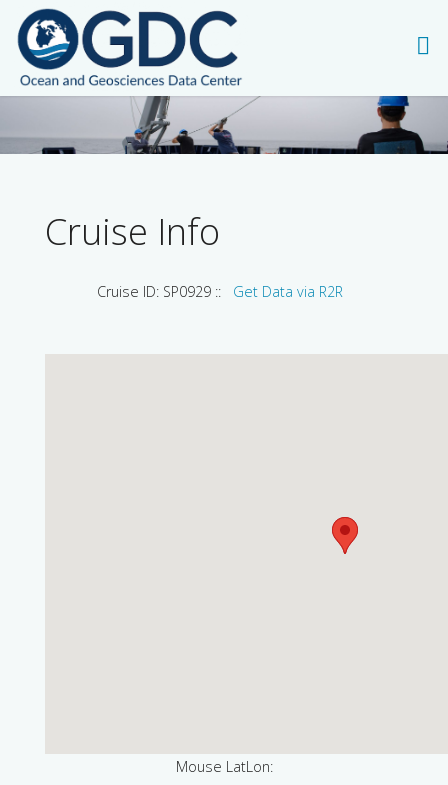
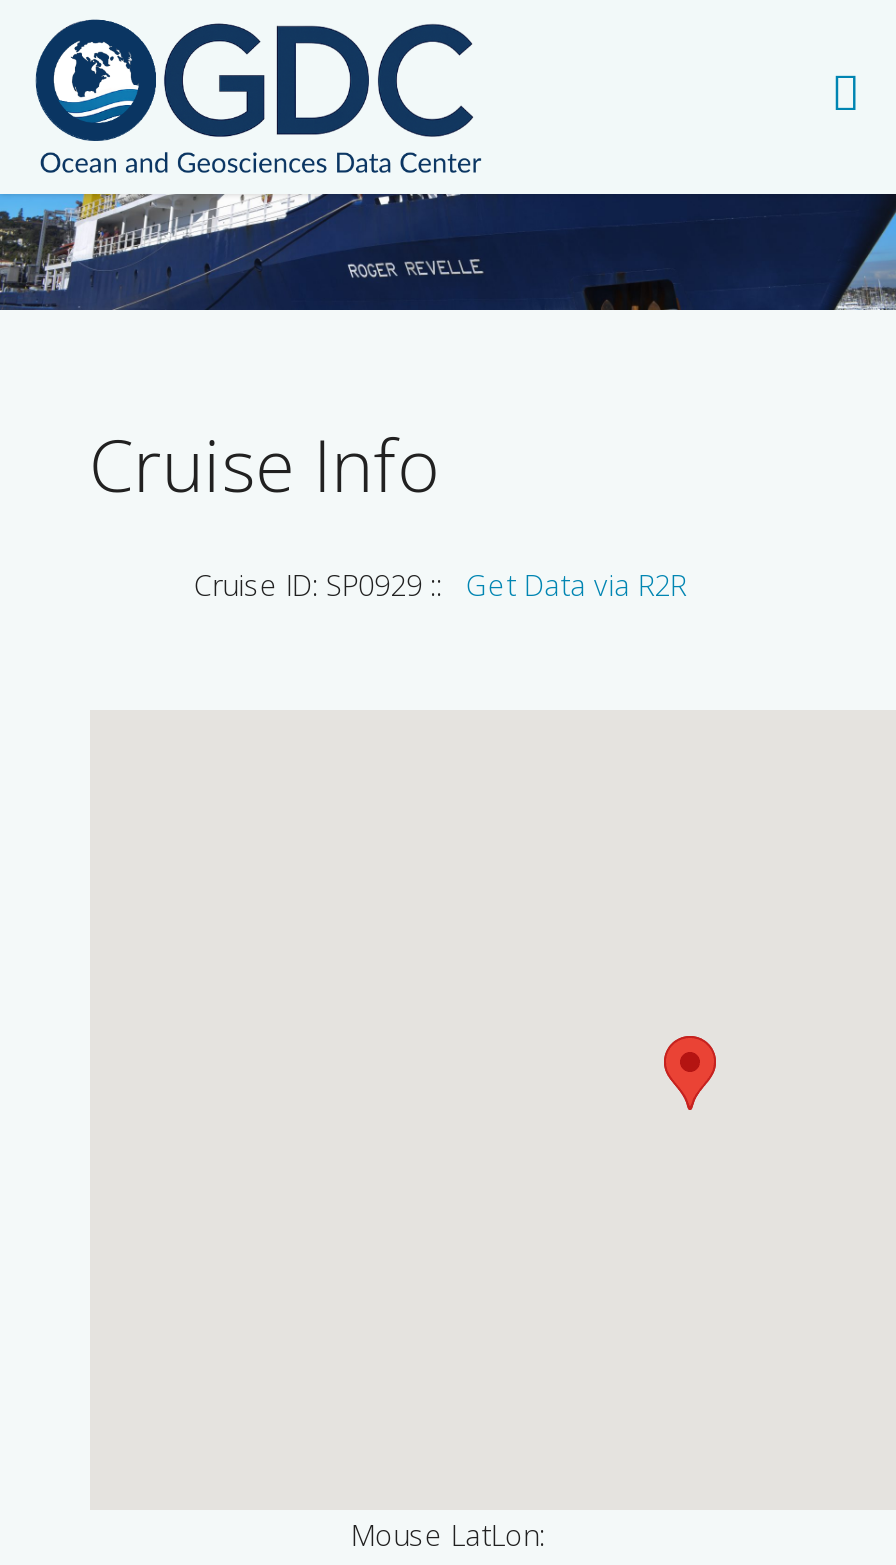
[3,95,445,155] [image] -> [6,192,890,312] [image]

